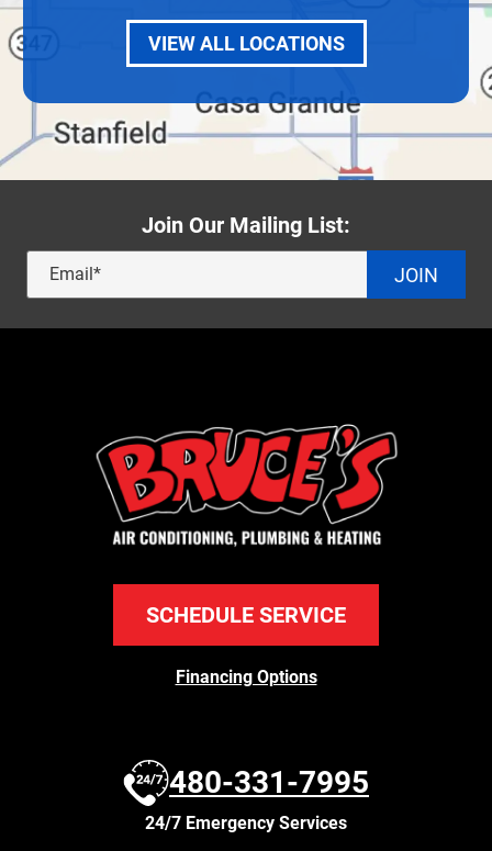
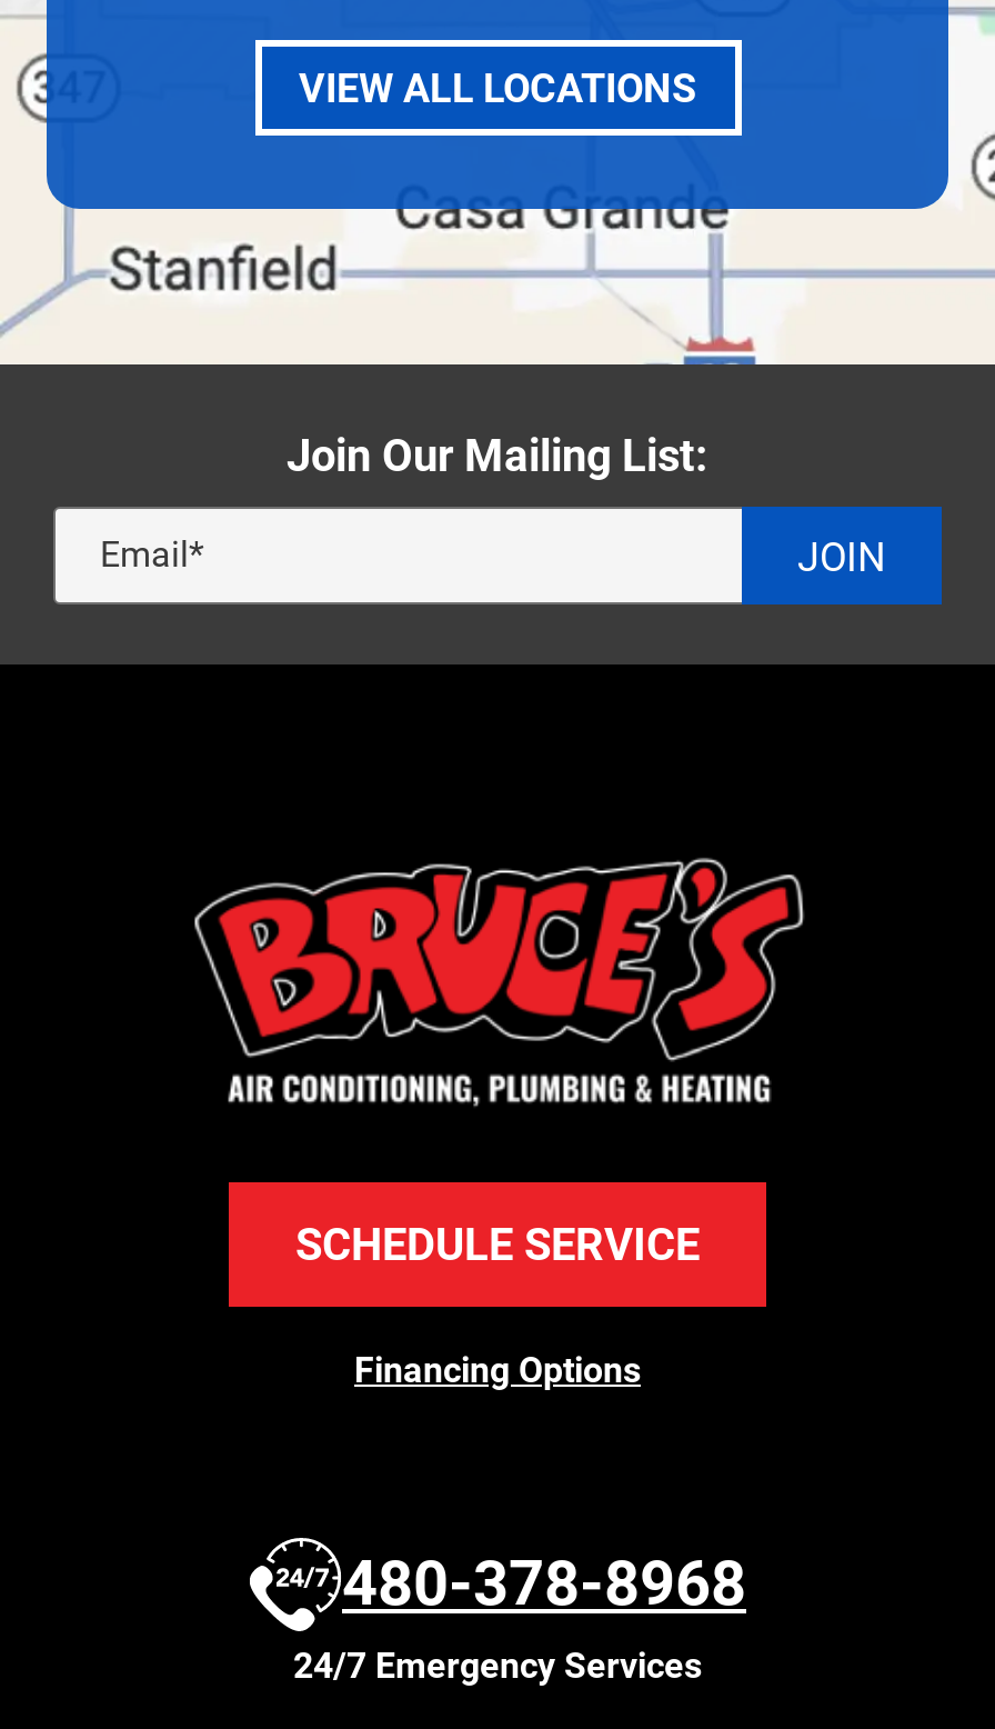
[169,764,369,800] 480-331-7995 -> [342,1547,746,1620] 480-378-8968

